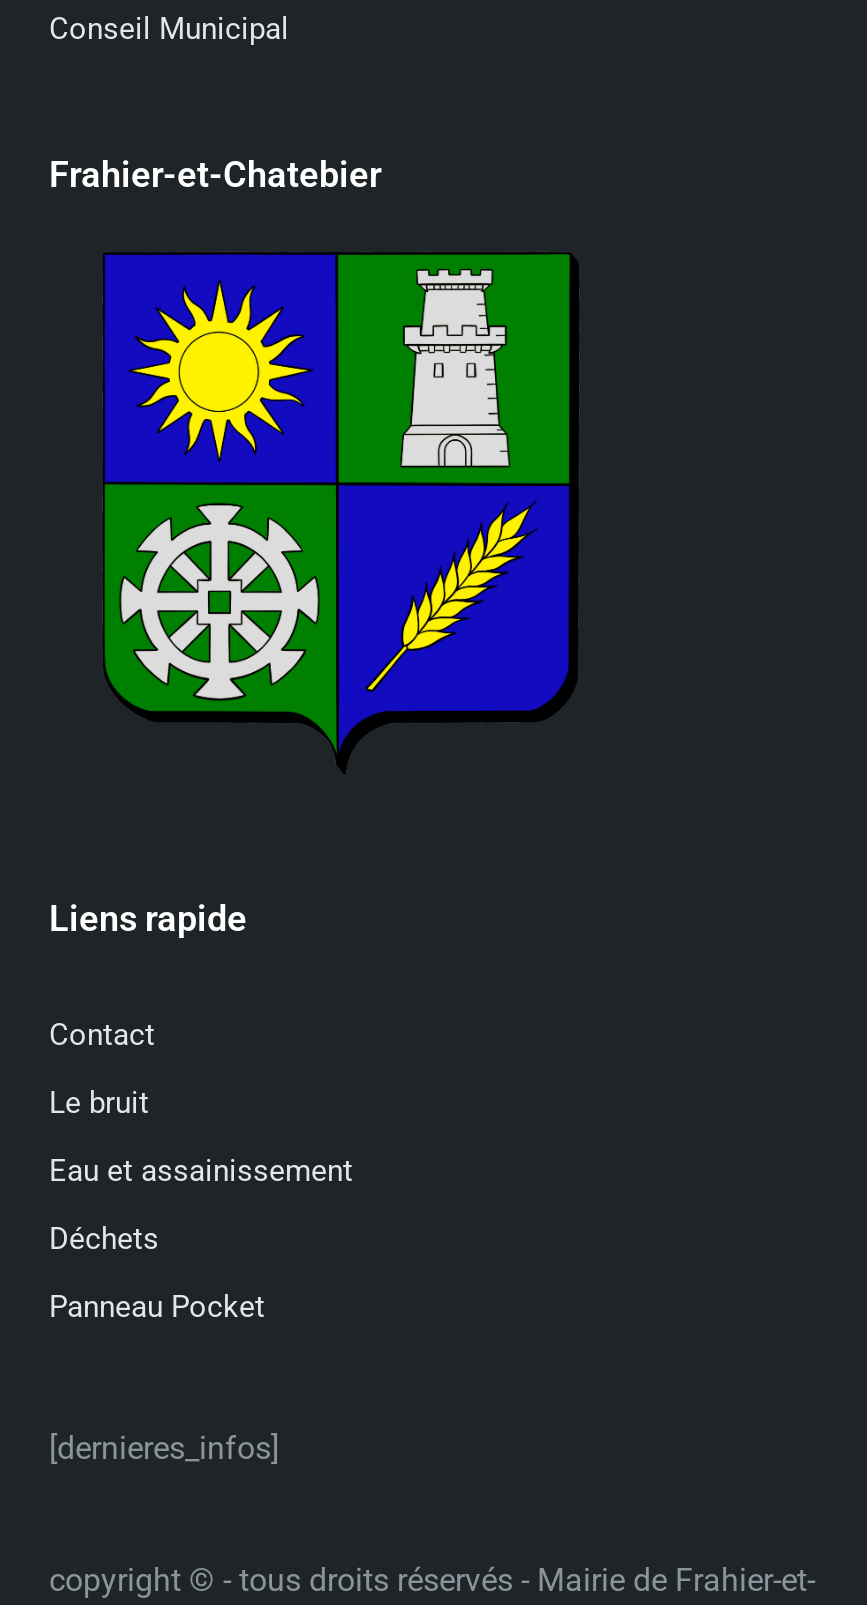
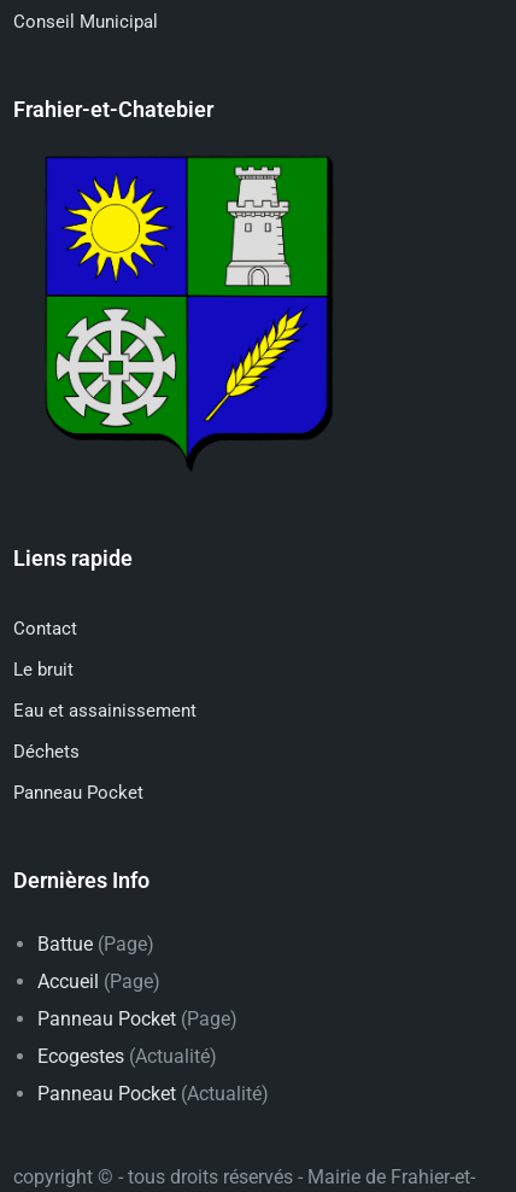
[49,1430,279,1468] [dernieres_infos] -> [13,868,269,1106] Dernières Info | Battue (Page) | Accueil (Page) | Panneau Pocket (Page) | Ecogestes (Actualité) | Panneau Pocket (Actualité)

